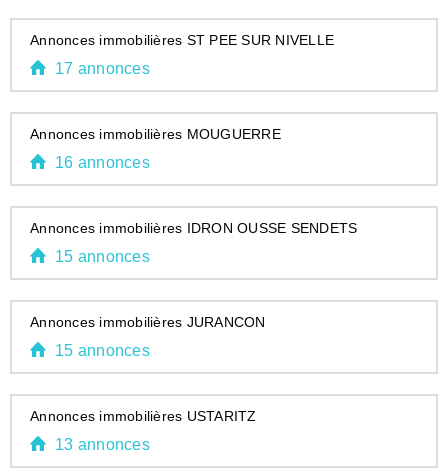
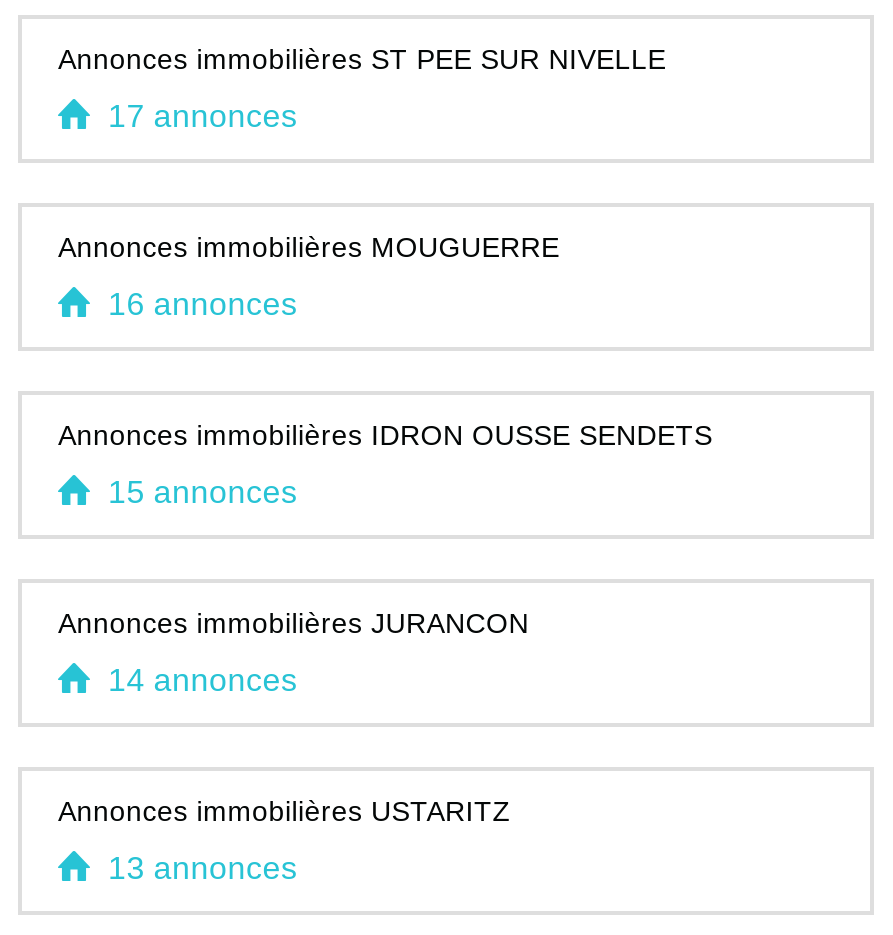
[55,341,150,358] 15 annonces -> [108,662,298,696] 14 annonces

